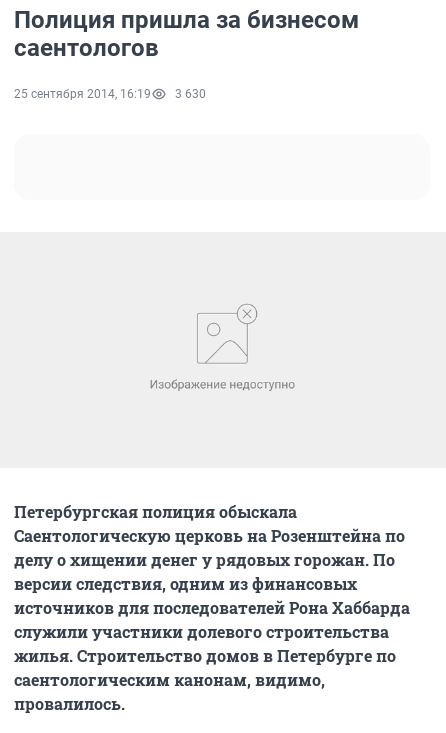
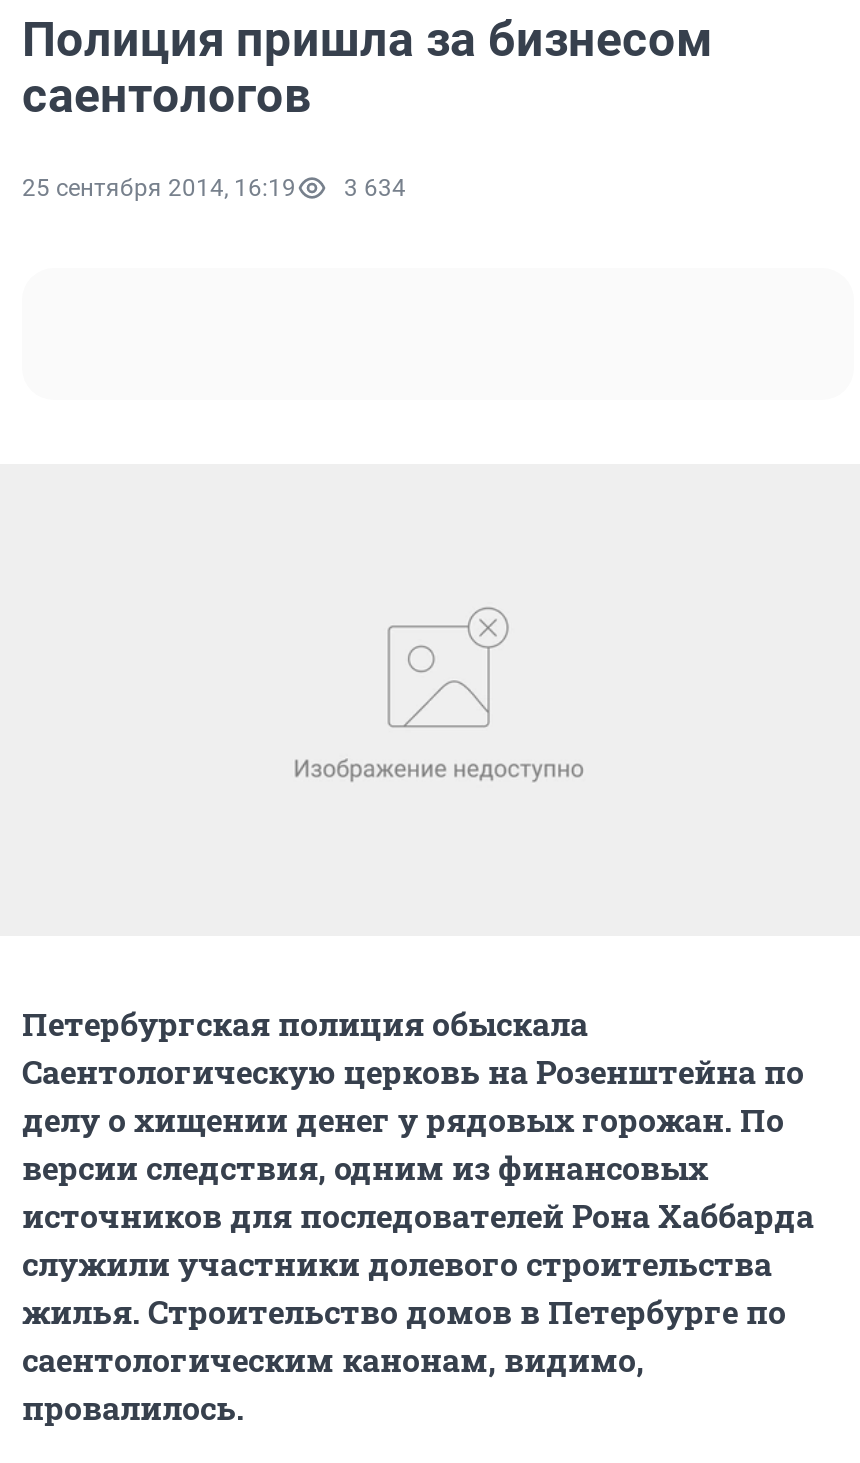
[14,87,206,101] 25 сентября 2014, 16:19 3 630 -> [22,174,406,202] 25 сентября 2014, 16:19 3 634

